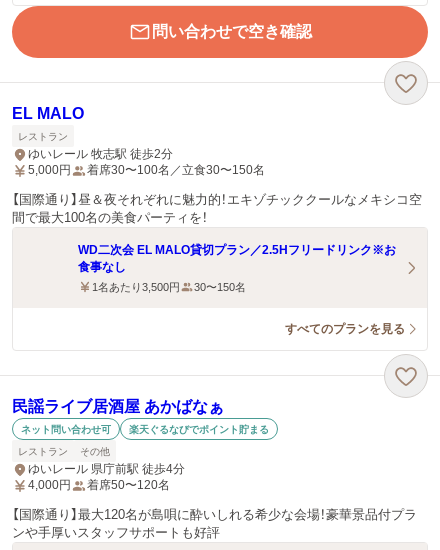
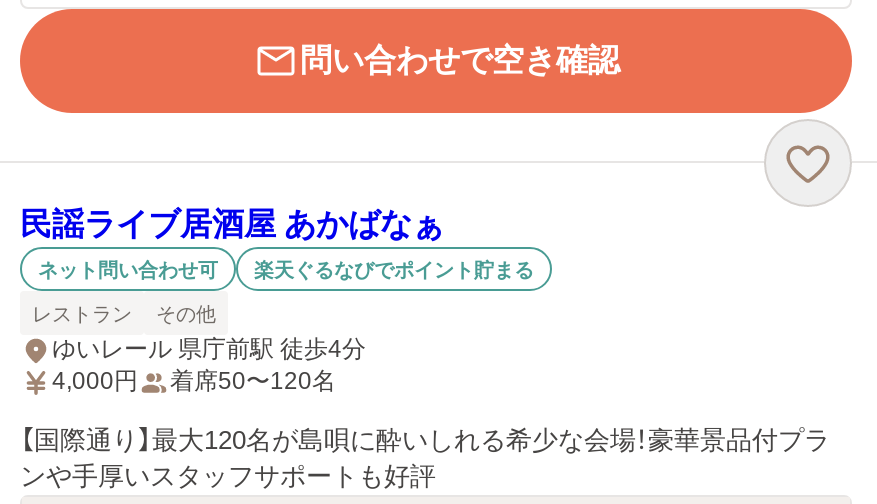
[12,105,422,336] EL MALO | レストラン | ゆいレール 牧志駅 徒歩2分 | 5,000円 | 着席30〜100名／立食30〜150名 | 【国際通り】昼＆夜それぞれに魅力的！エキゾチッククールなメキシコ空 | 間で最大100名の美食パーティを！ | WD二次会 EL MALO貸切プラン／2.5Hフリードリンク※お | 食事なし | 1名あたり3,500円 | 30〜150名 | すべてのプランを見る -> none

